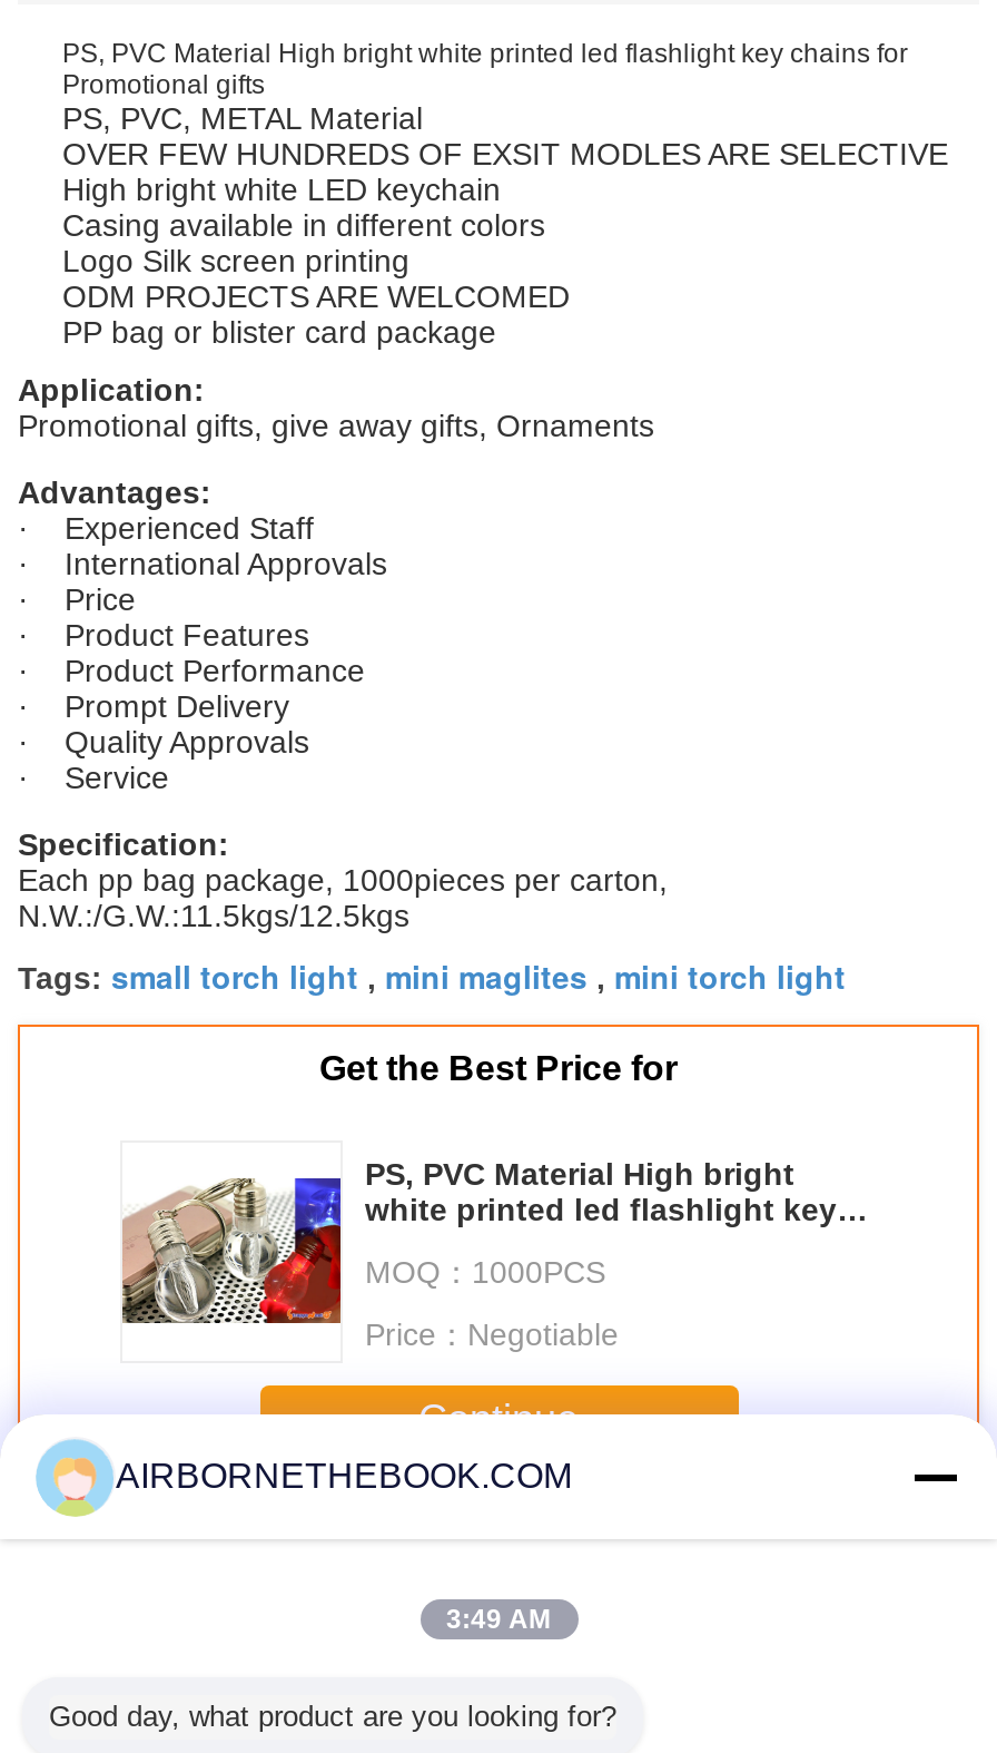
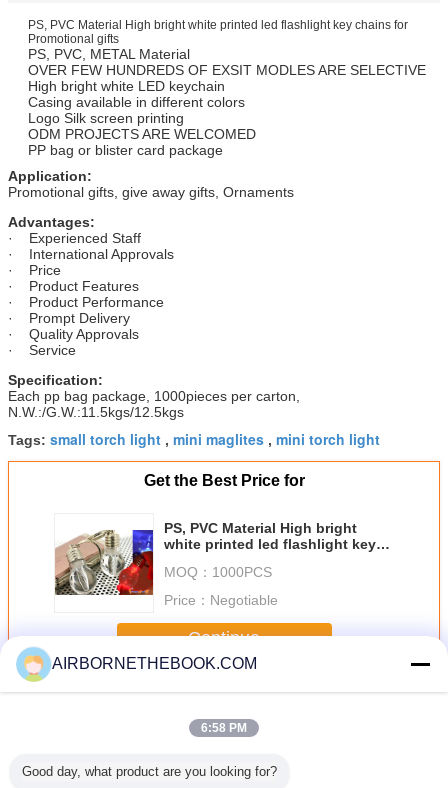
[446,1604,551,1635] 3:49 AM -> [201,721,247,735] 6:58 PM

